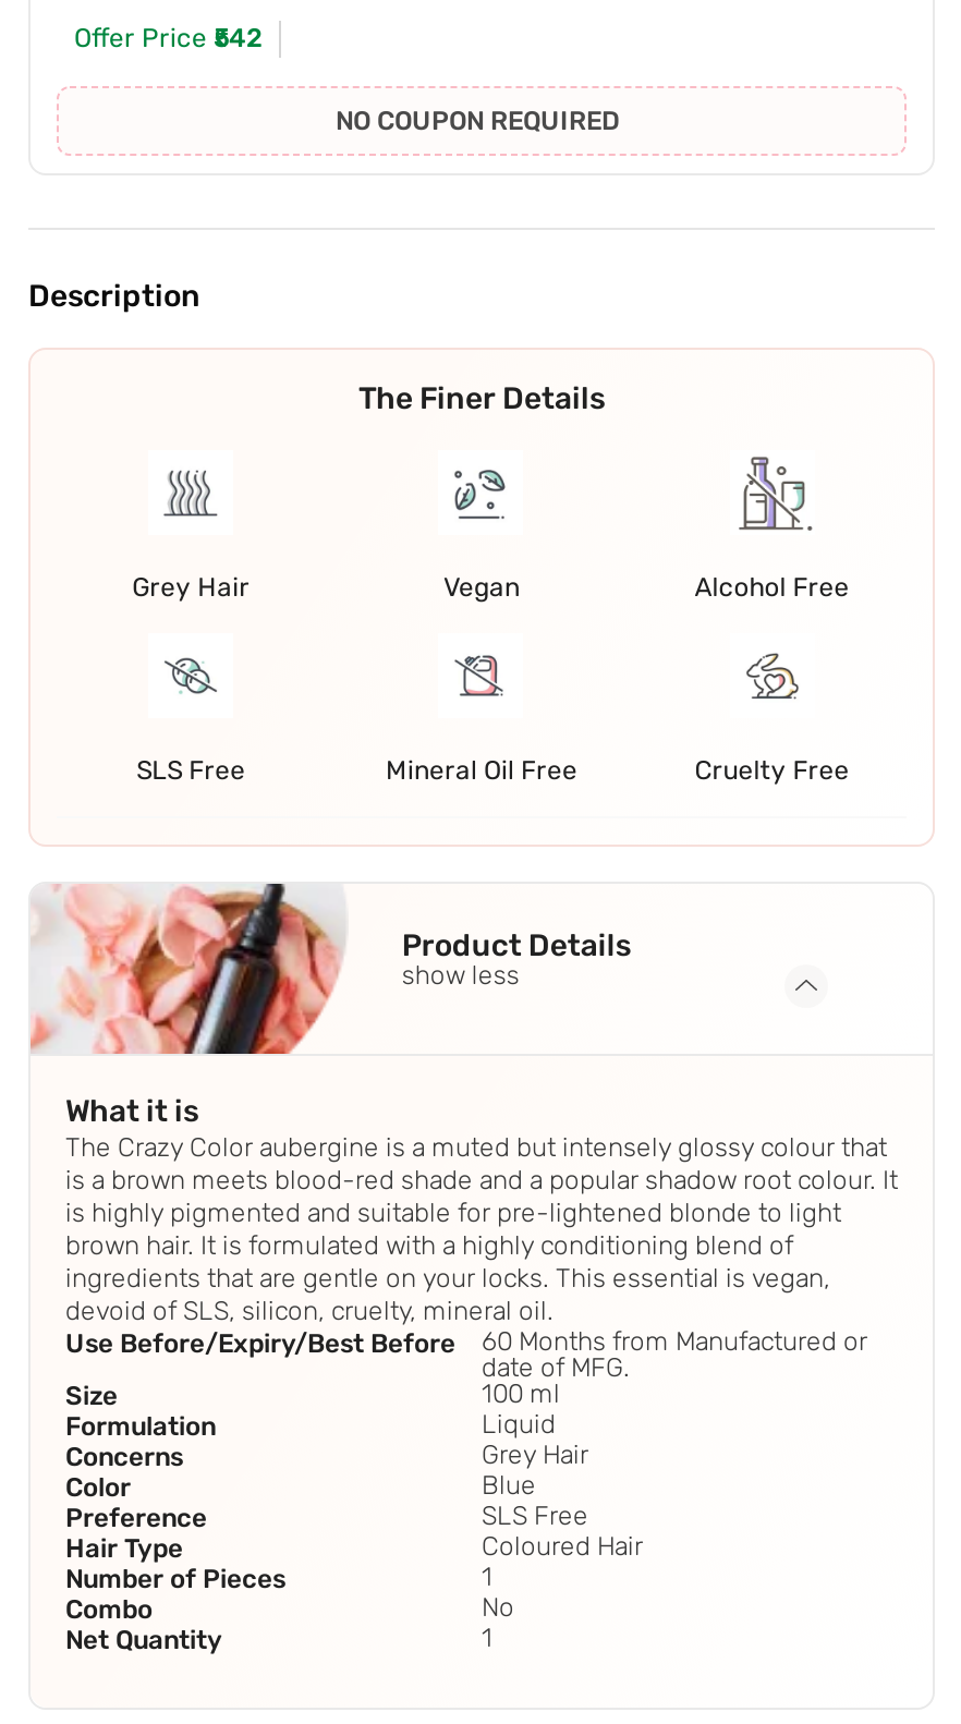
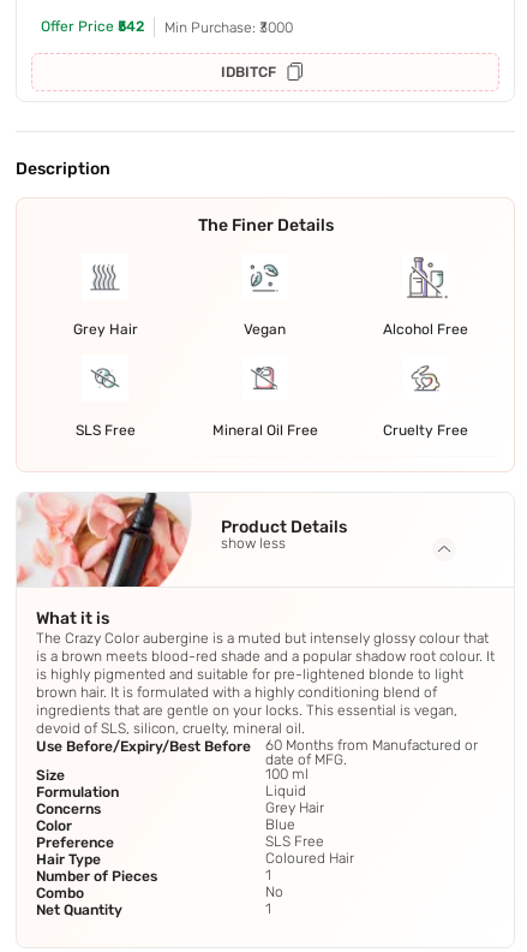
[336,106,619,137] NO COUPON REQUIRED -> [164,19,293,81] Min Purchase: ₹3000 | IDBITCF

